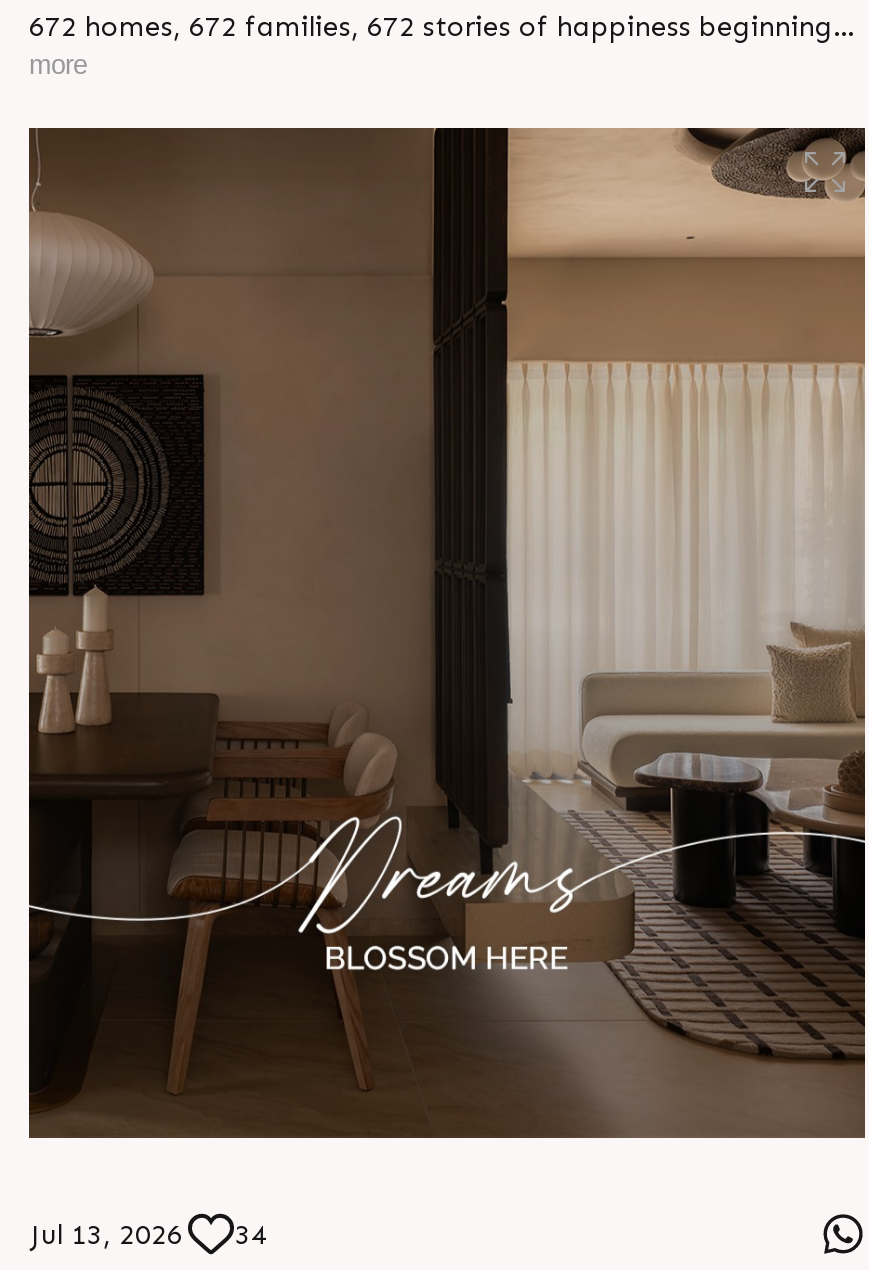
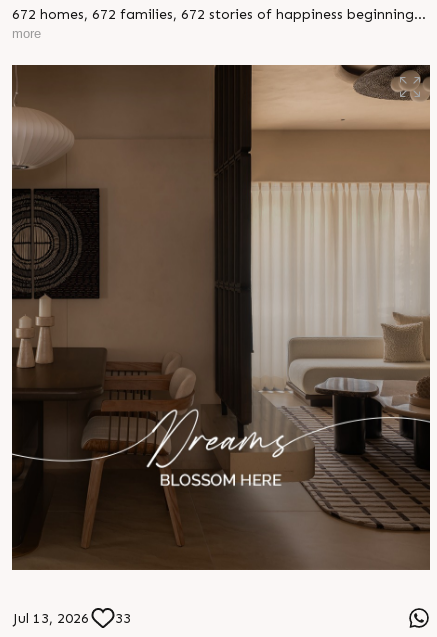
[31,1217,267,1251] Jul 13, 2026 34 -> [13,609,131,626] Jul 13, 2026 33

